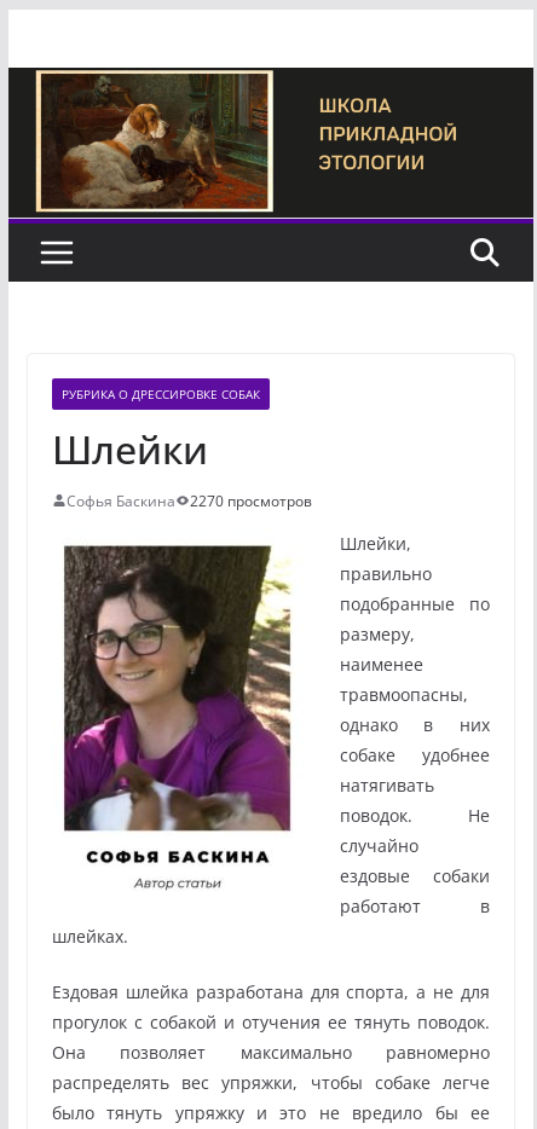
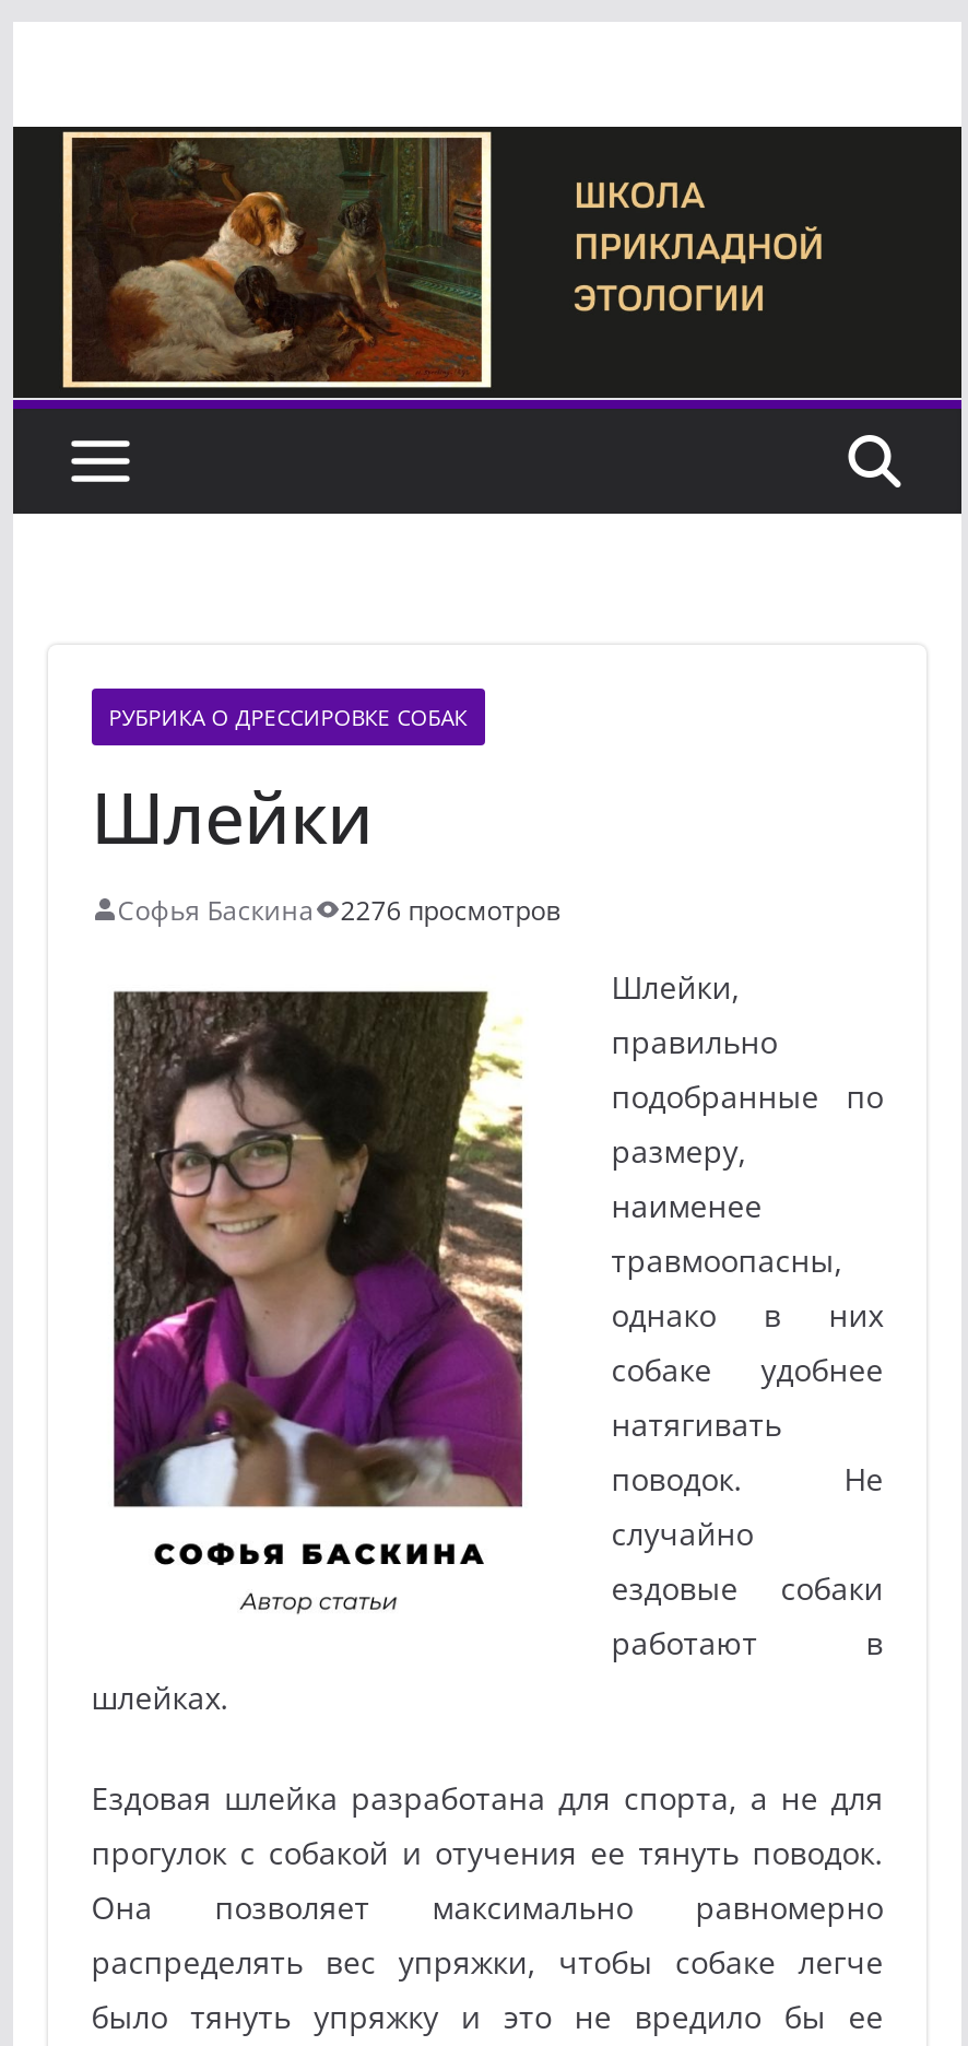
[66,490,312,511] Софья Баскина 2270 просмотров -> [117,891,561,928] Софья Баскина 2276 просмотров

